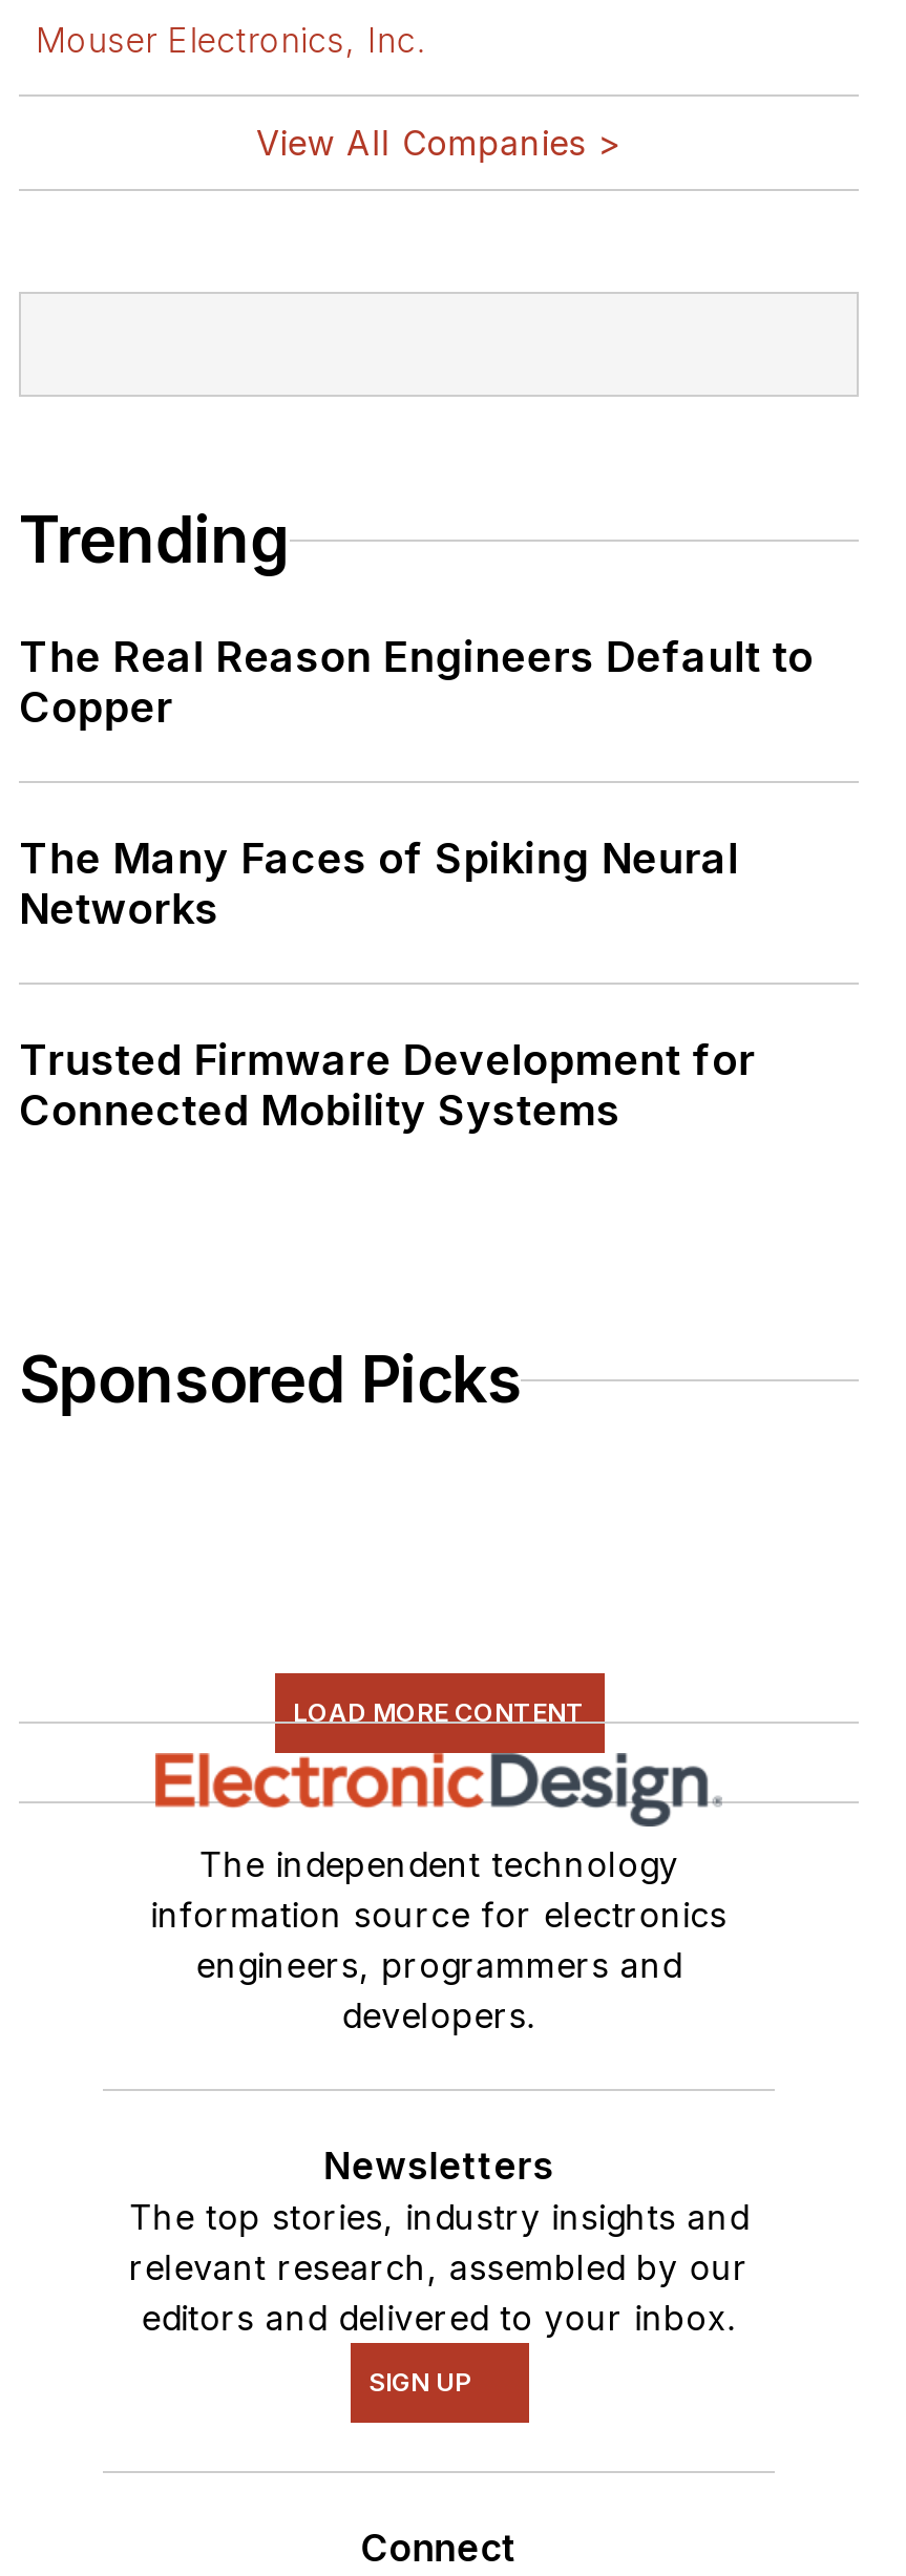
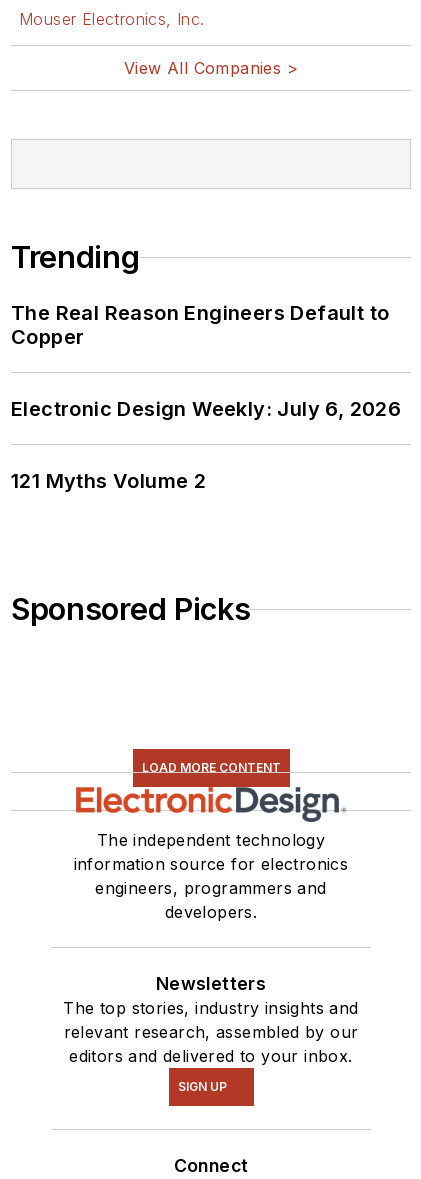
[19,833,739,934] The Many Faces of Spiking Neural | Networks -> [11,397,401,421] Electronic Design Weekly: July 6, 2026
[19,1035,755,1136] Trusted Firmware Development for | Connected Mobility Systems -> [11,469,206,493] 121 Myths Volume 2

